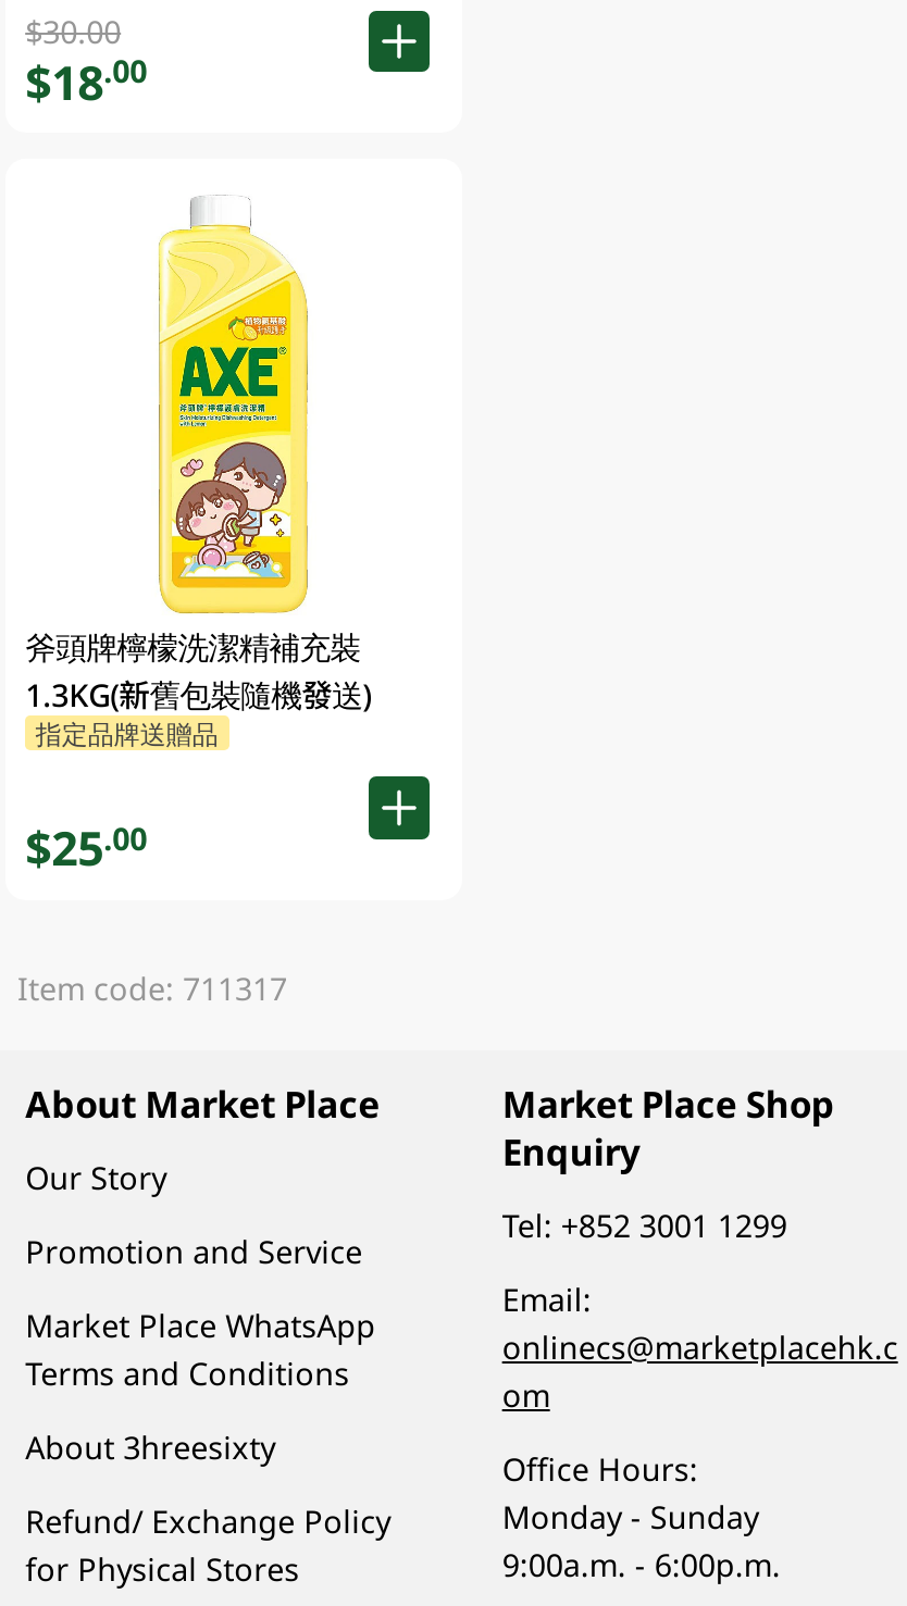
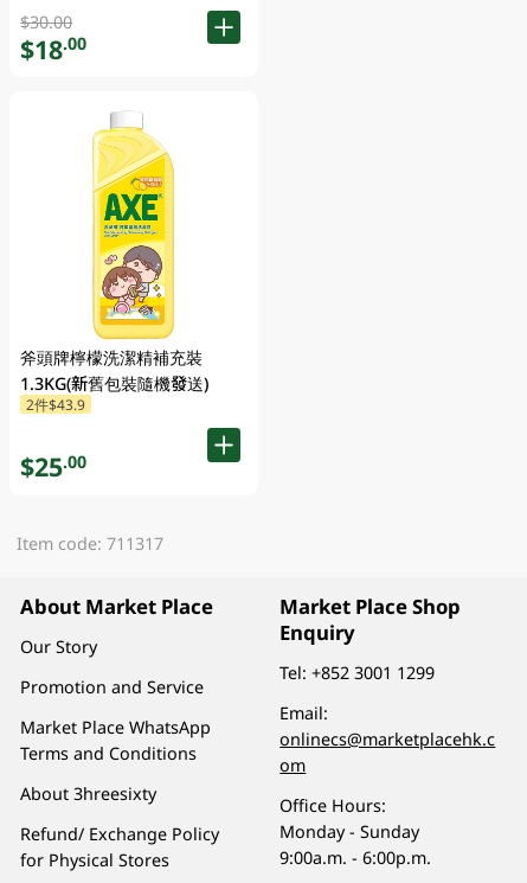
[36,715,218,750] 指定品牌送贈品 -> [26,394,85,413] 2件$43.9

